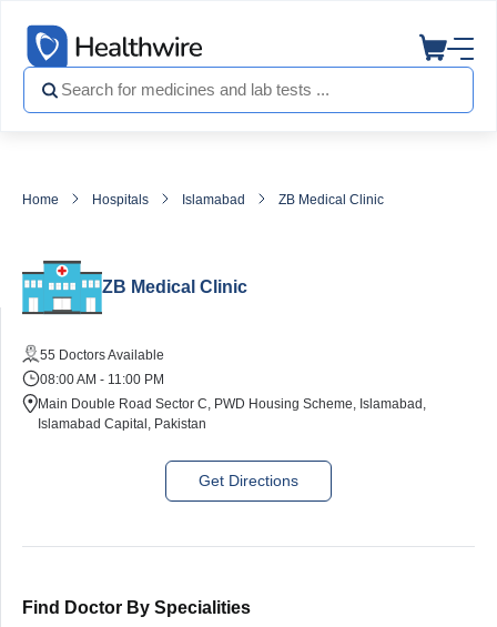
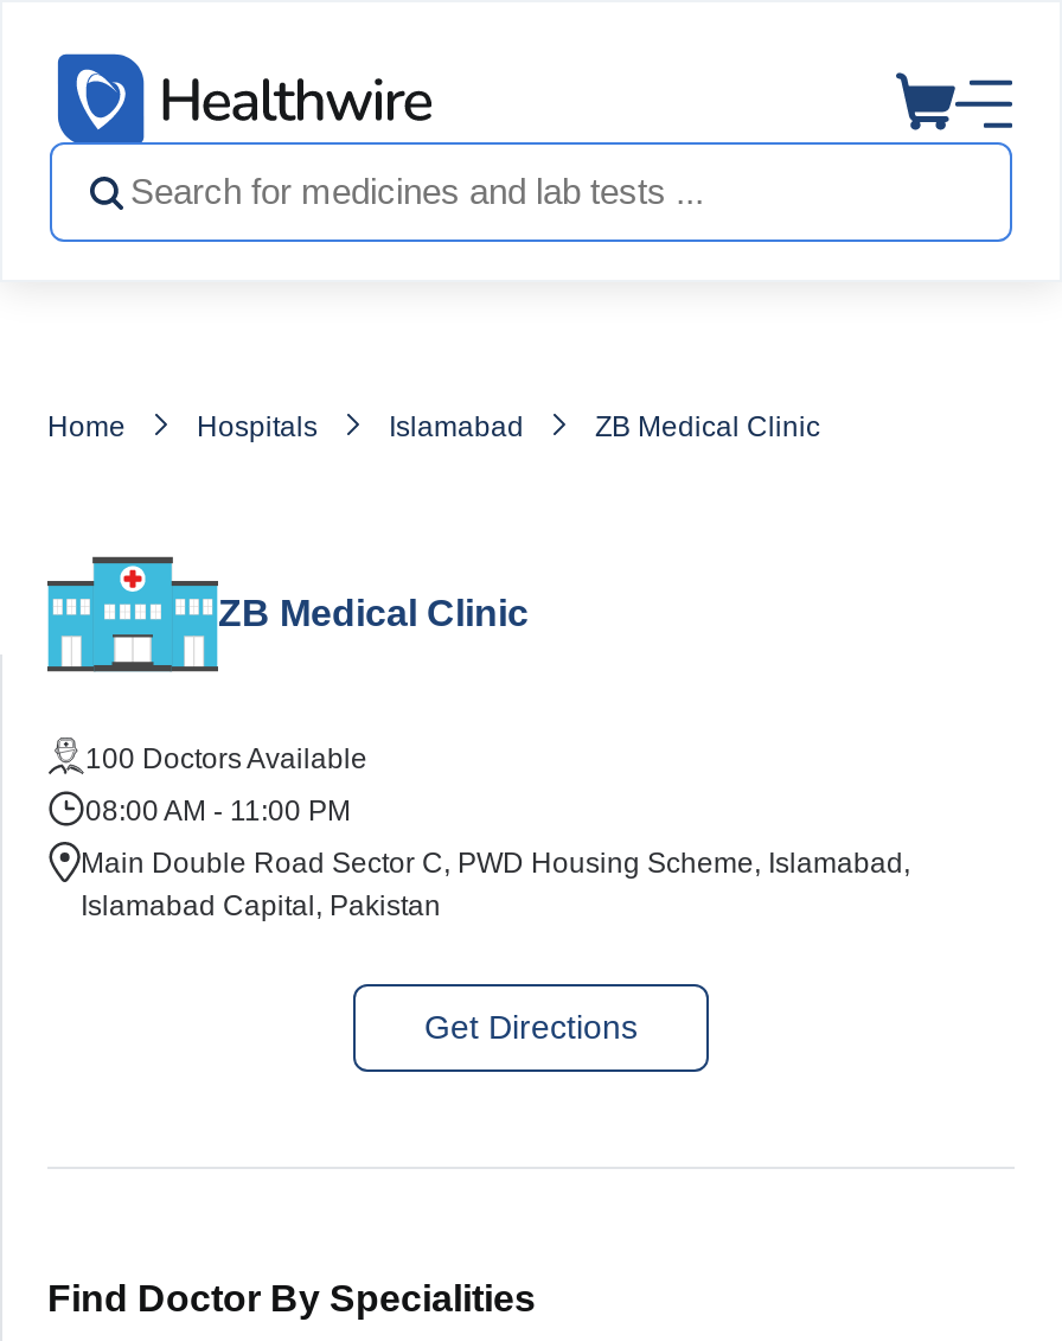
[40,347,164,363] 55 Doctors Available -> [85,742,367,775] 100 Doctors Available

